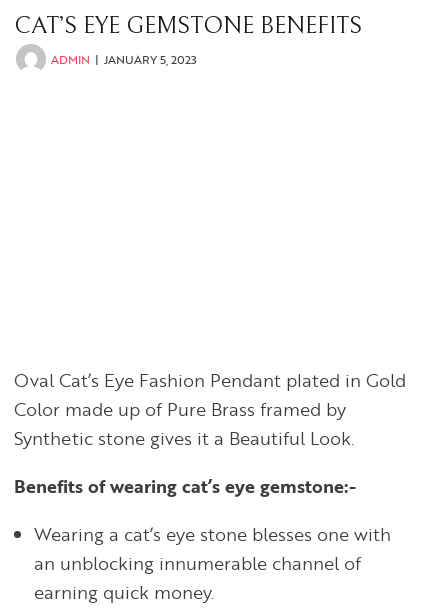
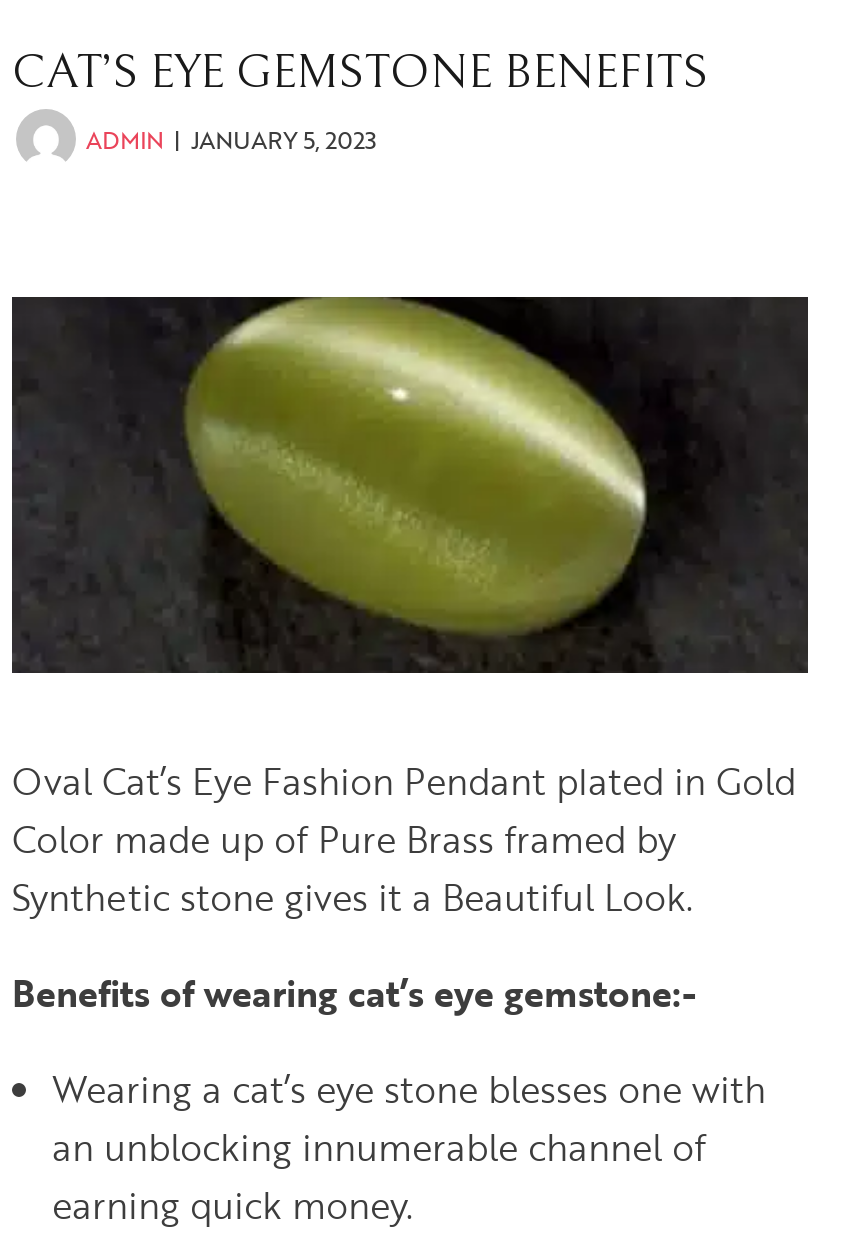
none -> [10,295,810,675] [image]

